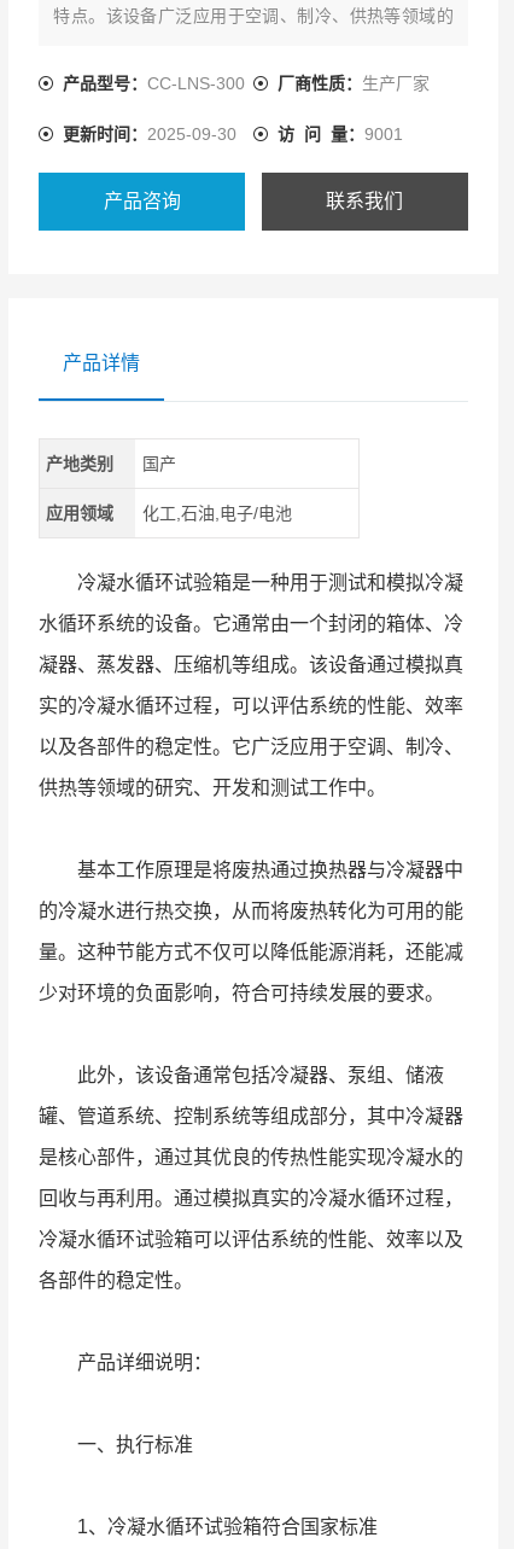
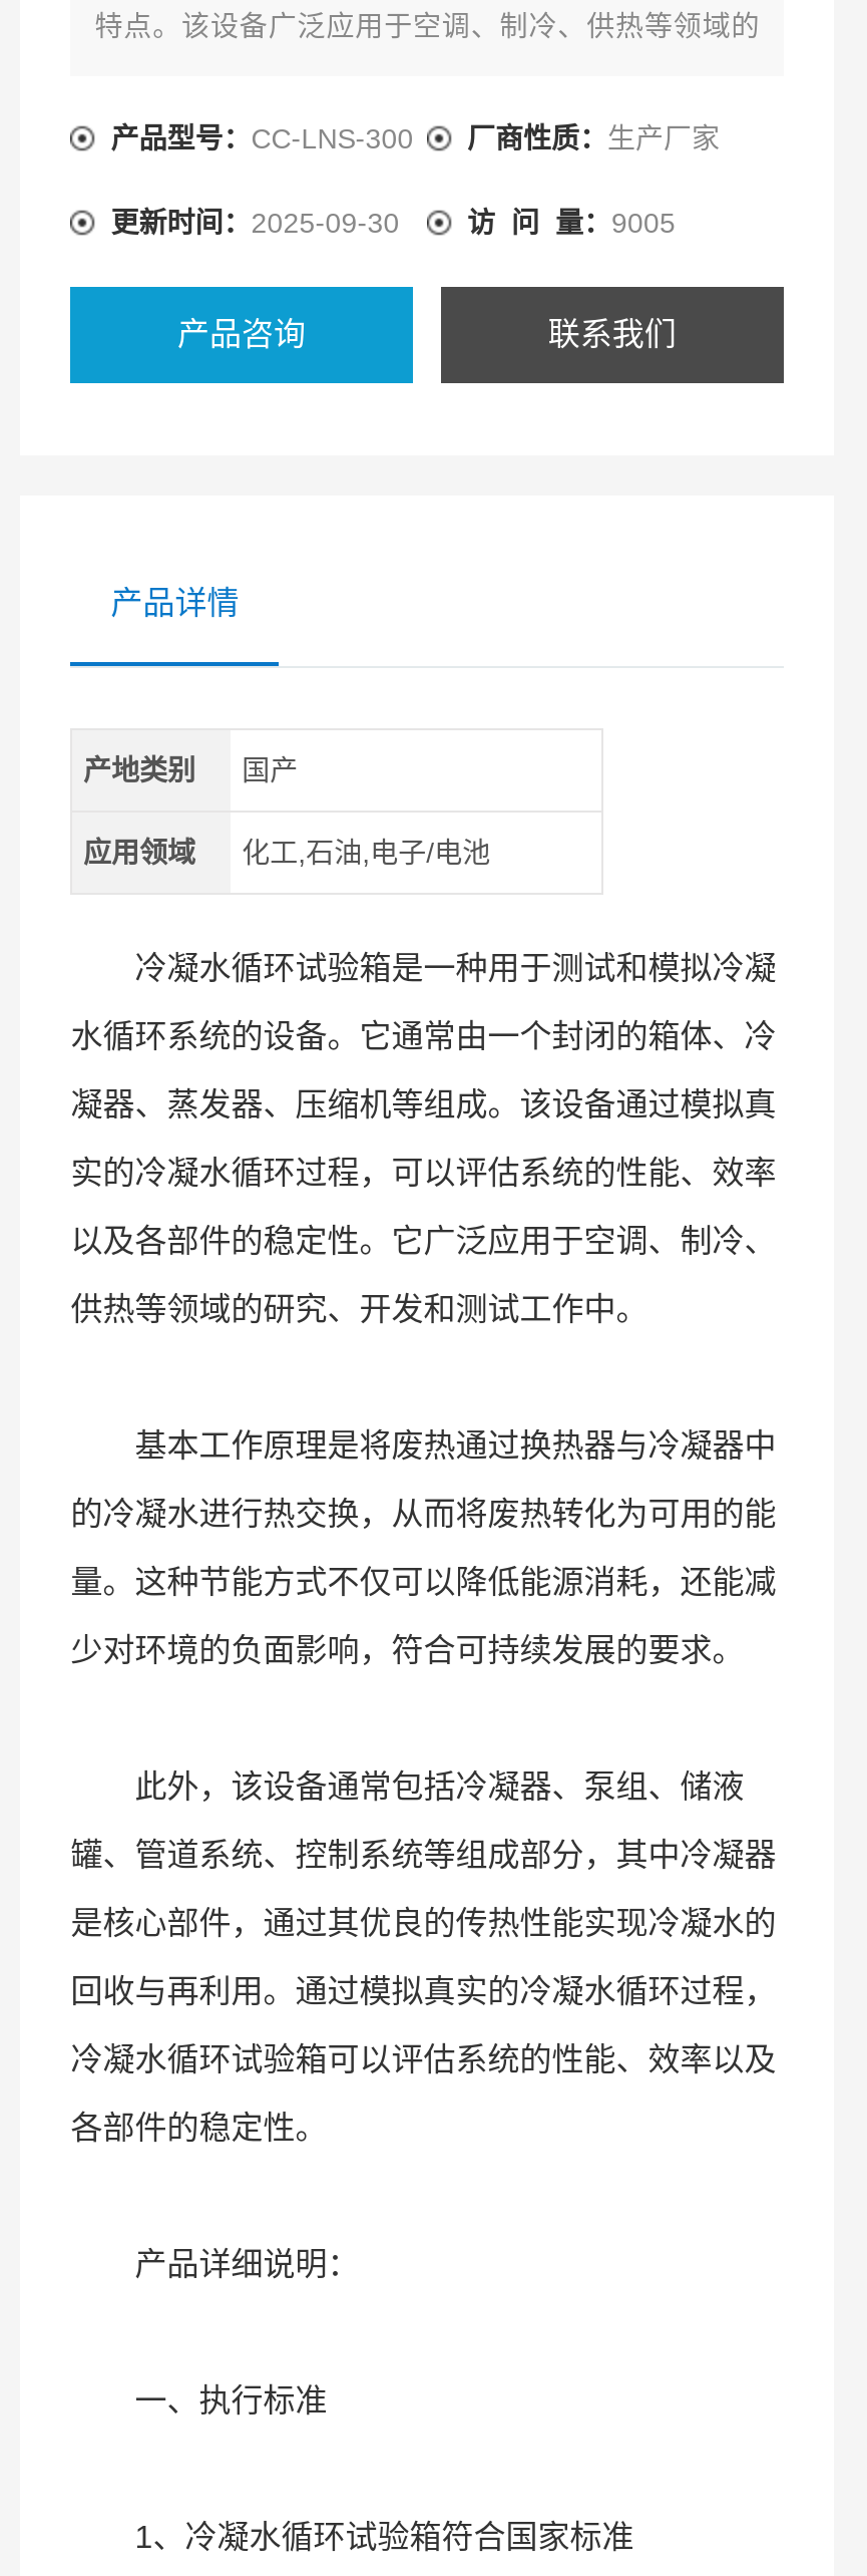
[278,124,403,144] 访 问 量：9001 -> [467,207,676,239] 访 问 量：9005

